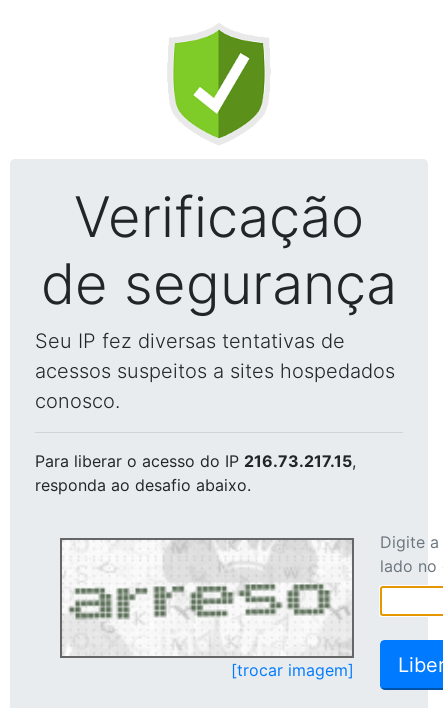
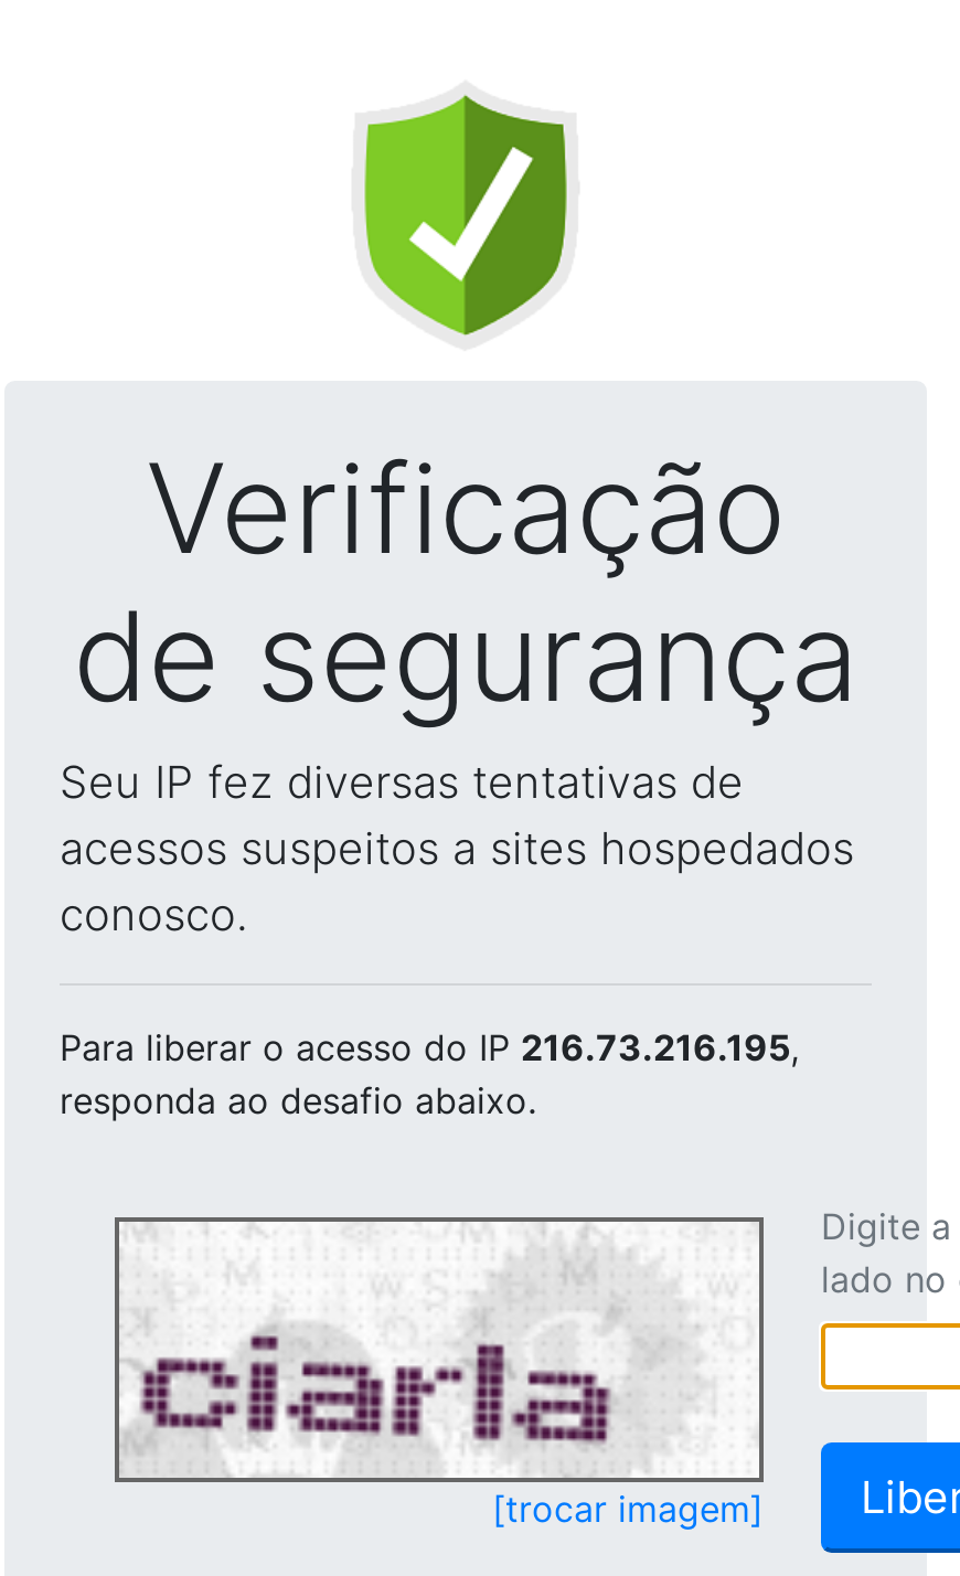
[35,451,356,471] Para liberar o acesso do IP 216.73.217.15, -> [60,1025,799,1069] Para liberar o acesso do IP 216.73.216.195,
[67,542,350,653] [image] -> [128,1224,757,1460] [image]

